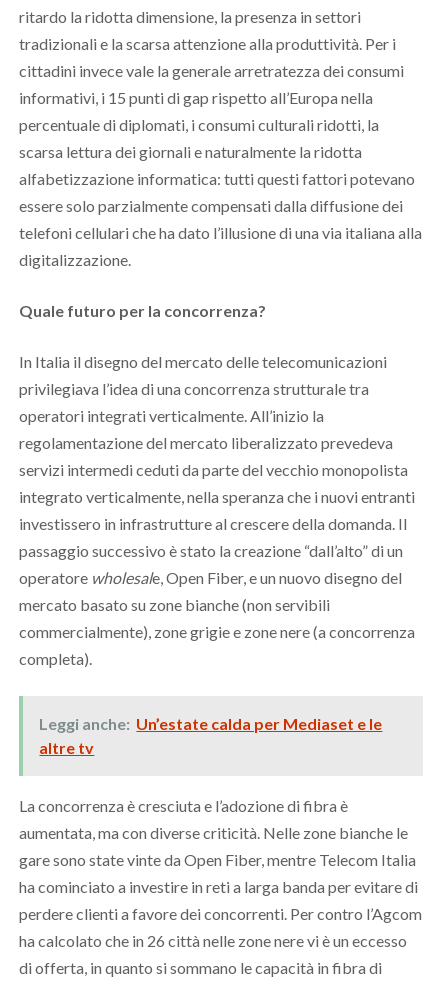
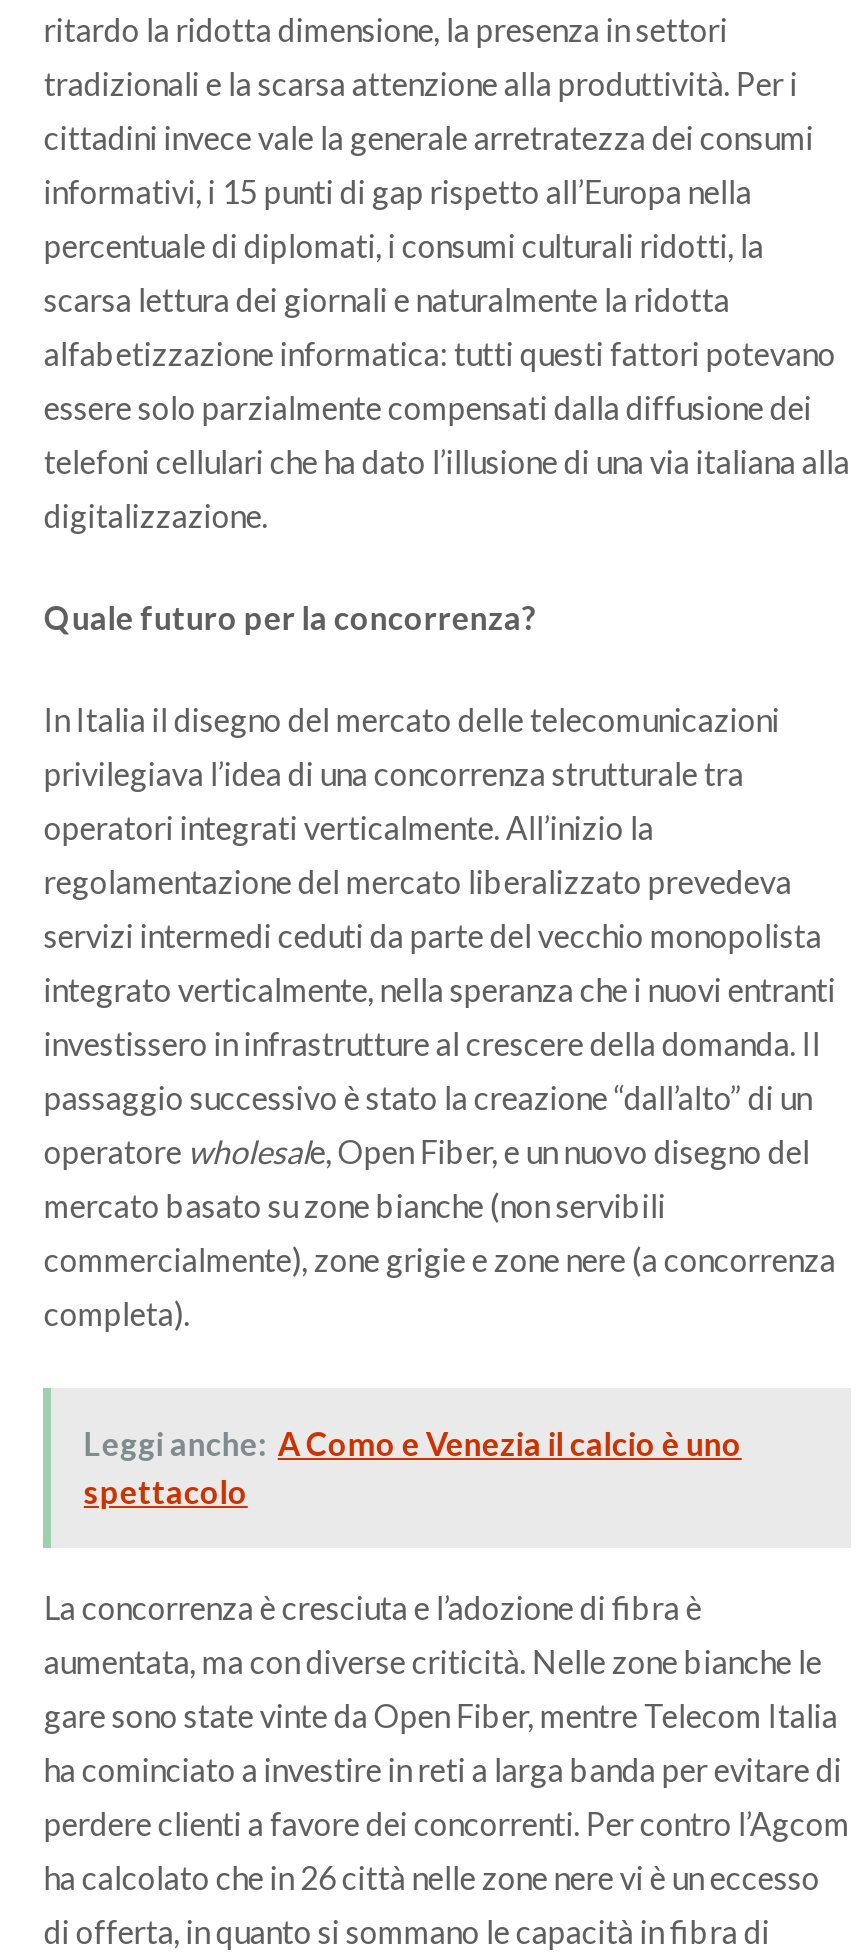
[39,714,382,757] Leggi anche: Un’estate calda per Mediaset e le | altre tv -> [84,1423,742,1509] Leggi anche: A Como e Venezia il calcio è uno | spettacolo

